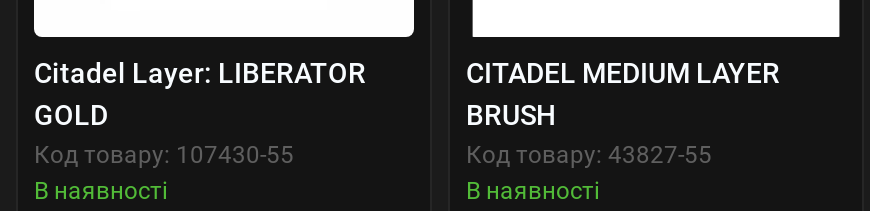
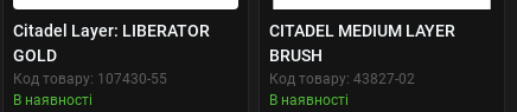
[466,141,712,169] Код товару: 43827-55 -> [269,71,415,87] Код товару: 43827-02

